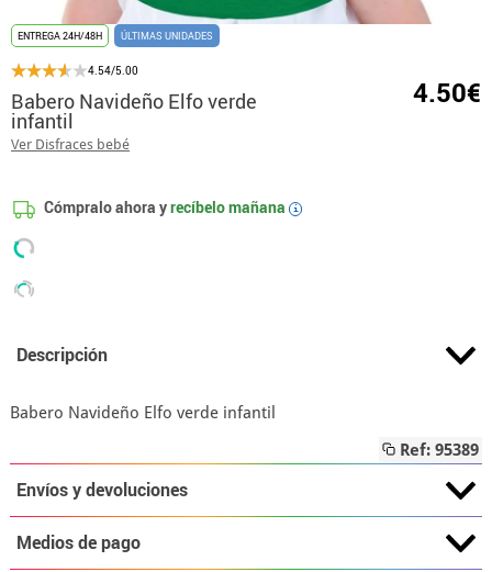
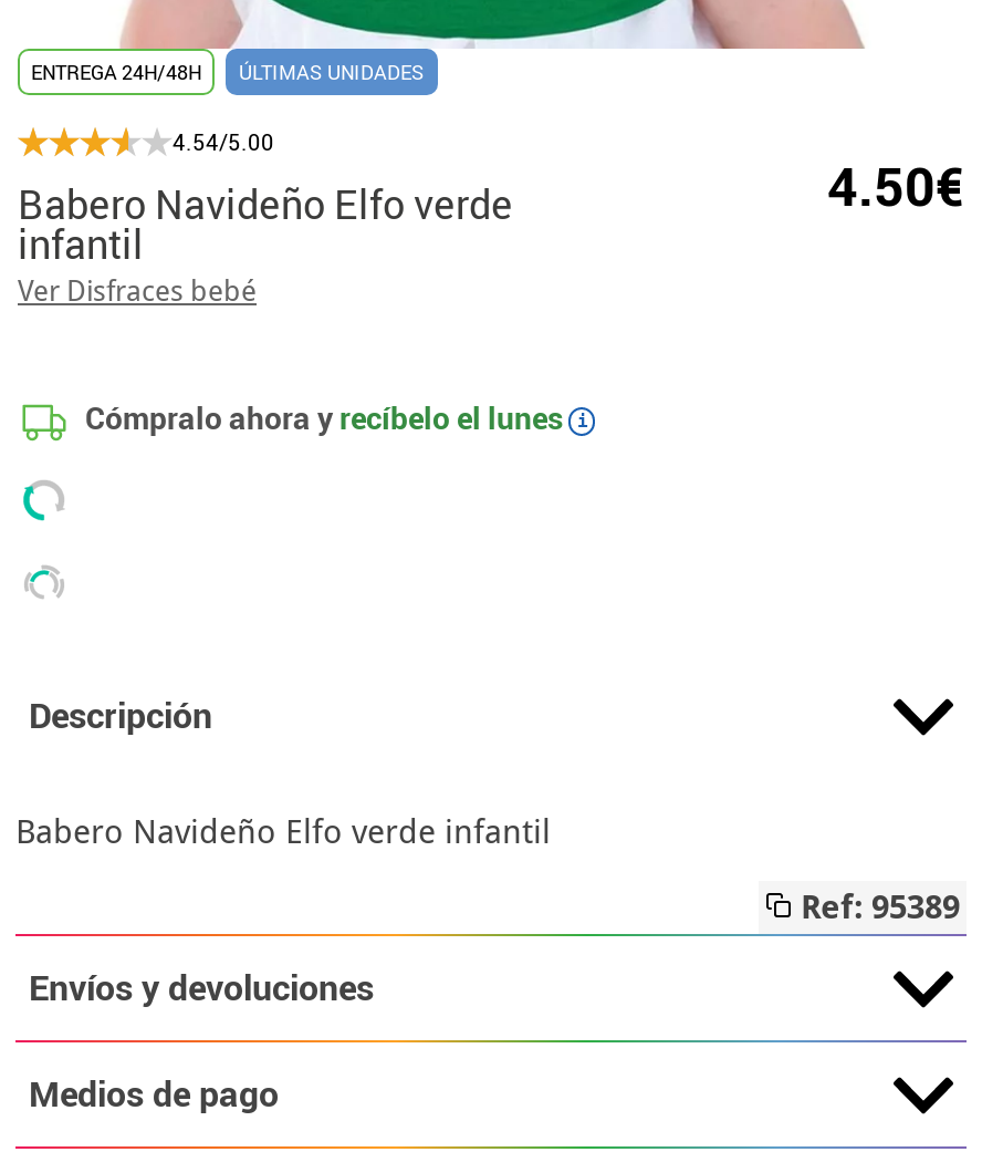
[41,197,286,217] Cómpralo ahora y recíbelo mañana -> [79,396,563,438] Cómpralo ahora y recíbelo el lunes

